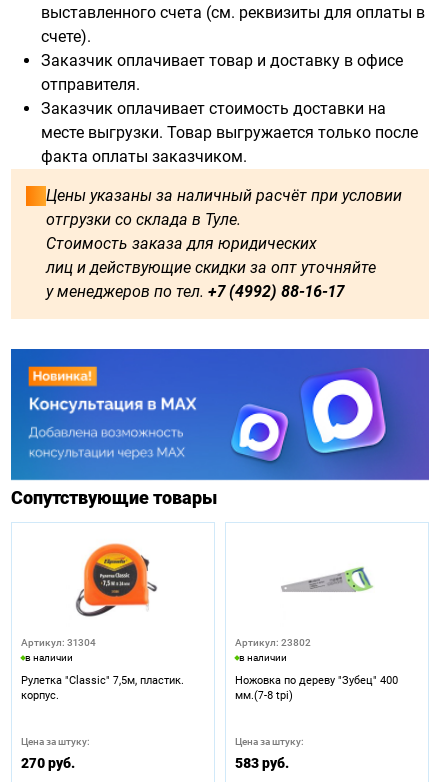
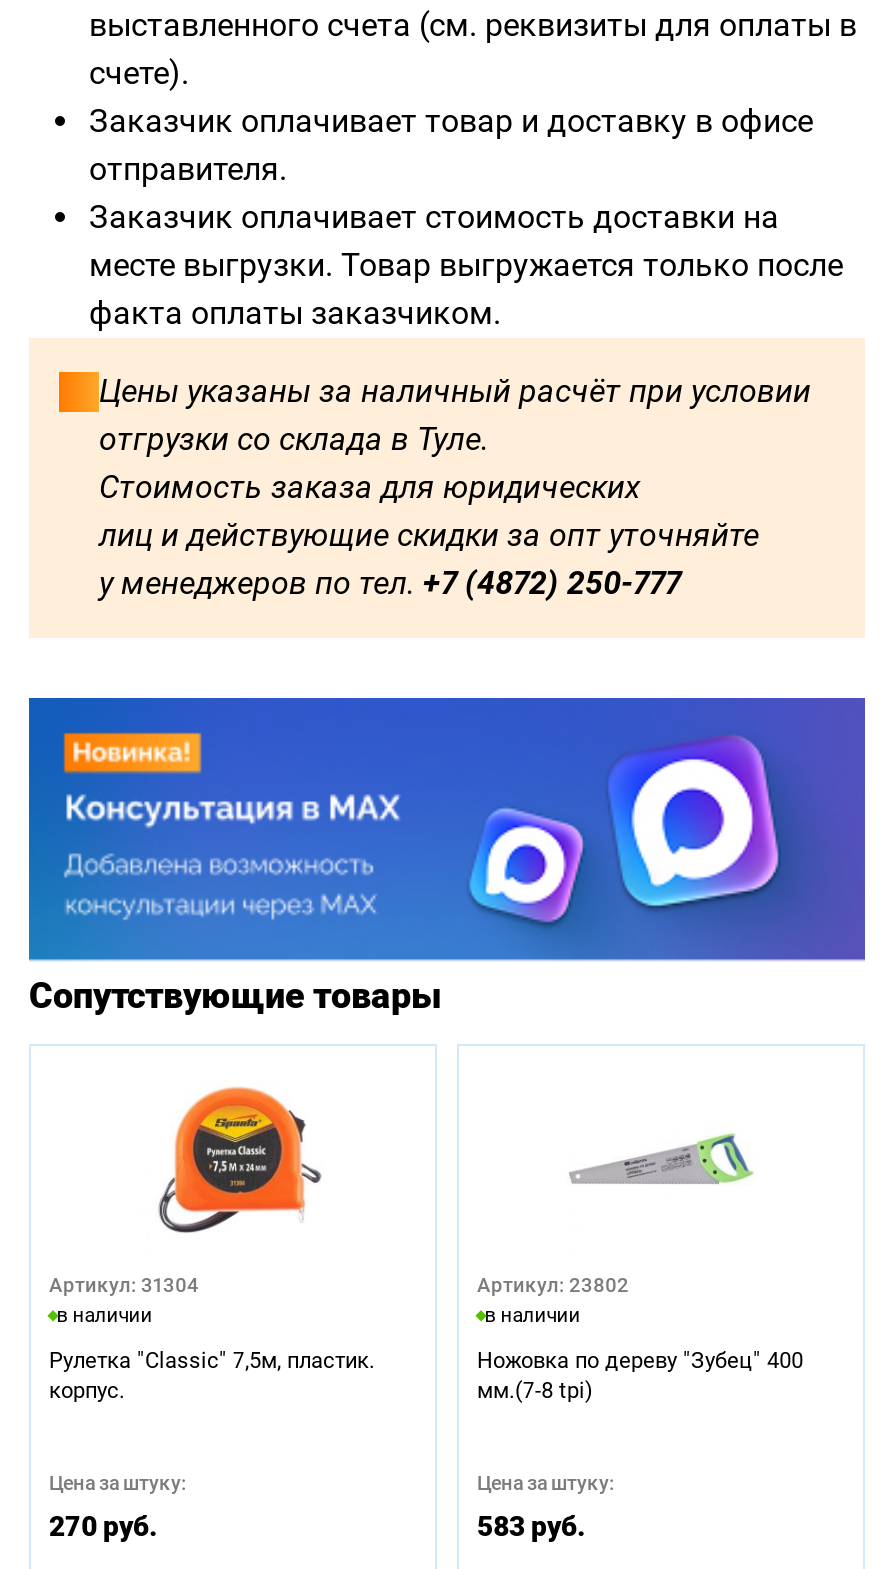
[46,282,344,301] у менеджеров по тел. +7 (4992) 88-16-17 -> [99,565,681,603] у менеджеров по тел. +7 (4872) 250-777

